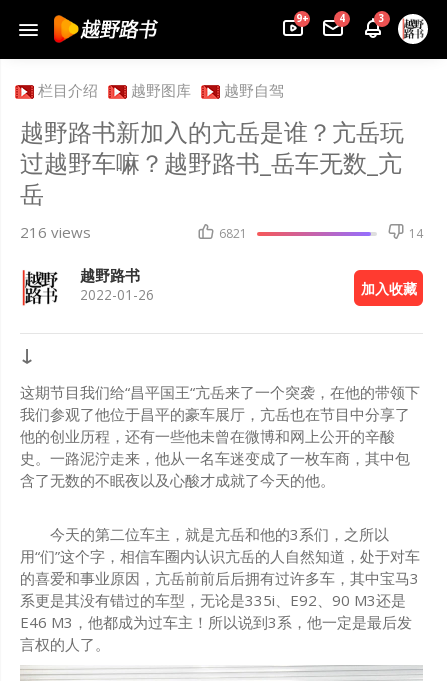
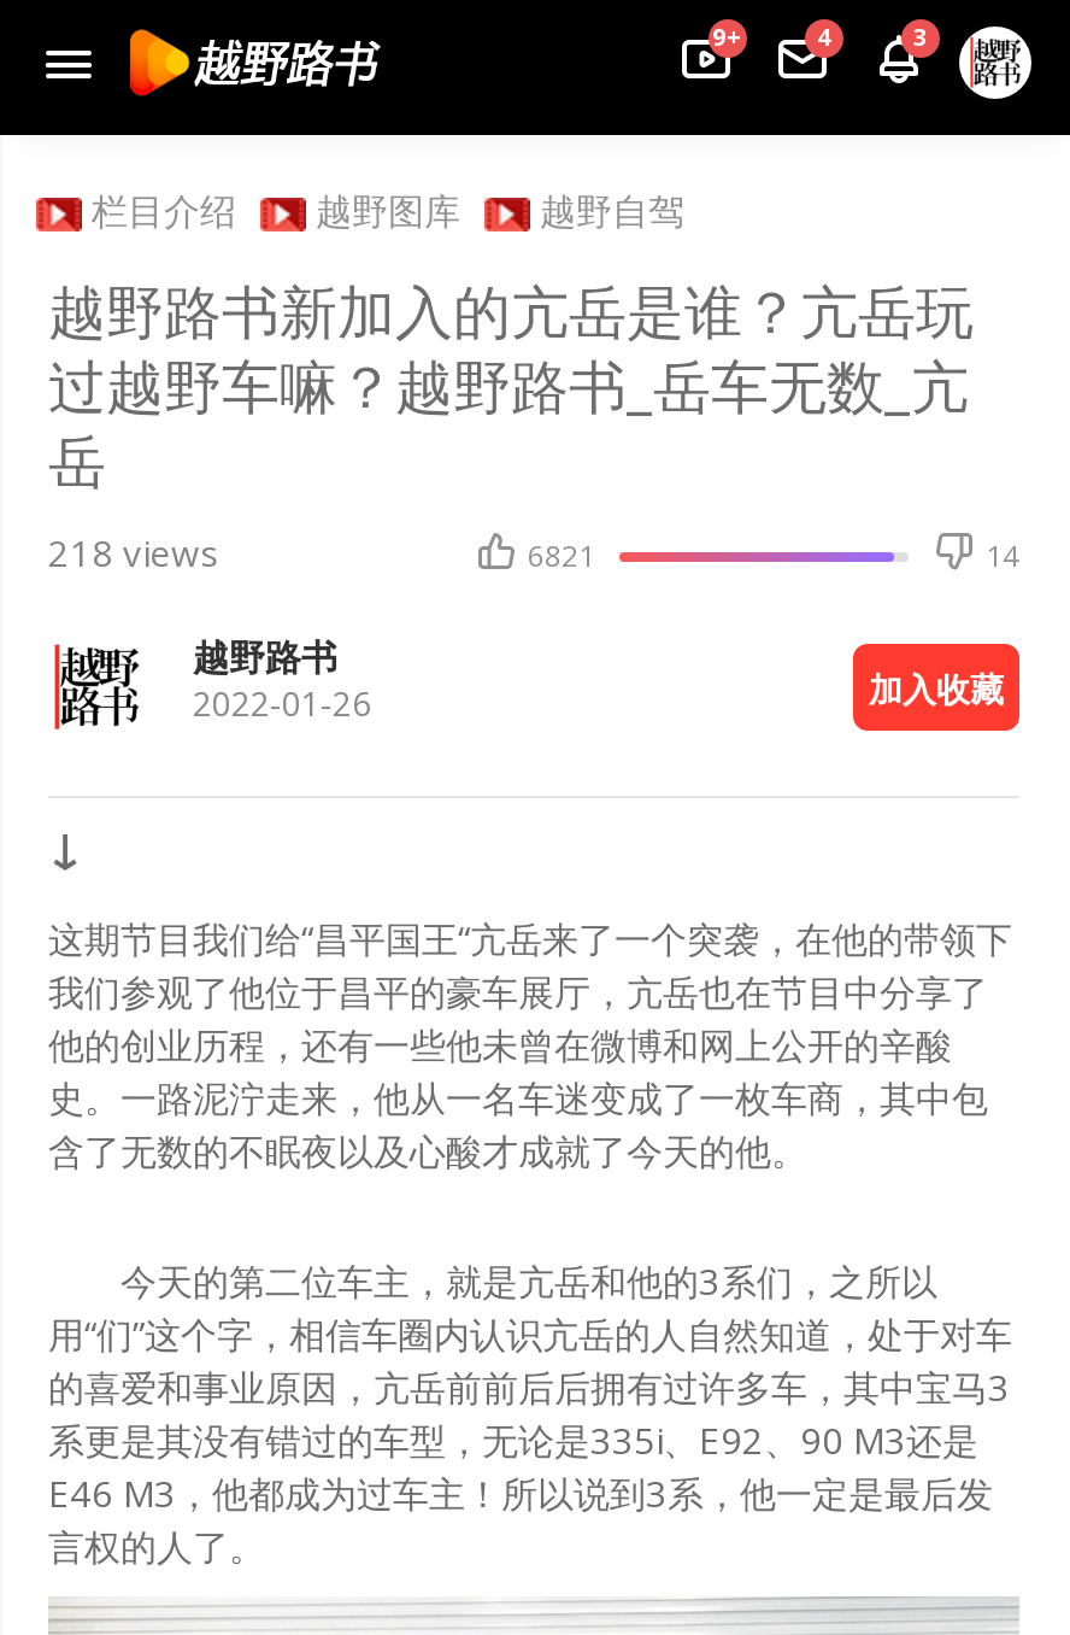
[20,222,91,242] 216 views -> [48,528,219,576] 218 views

